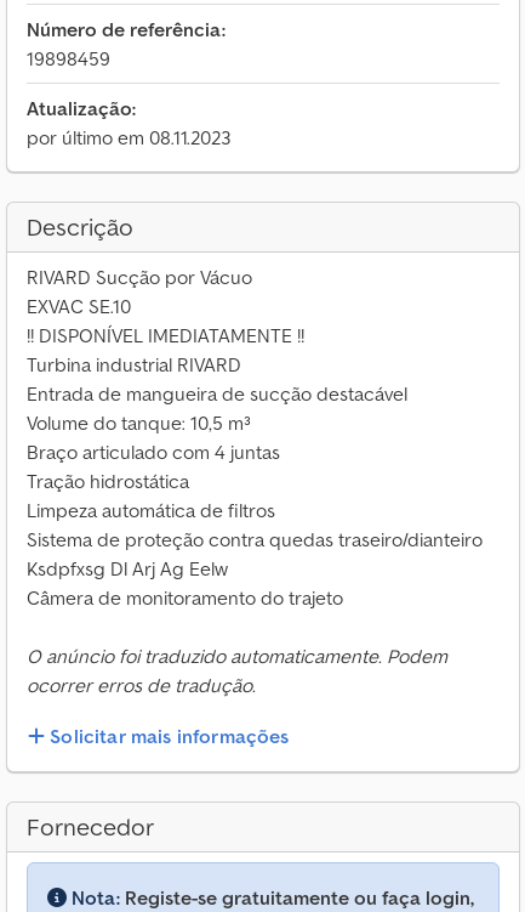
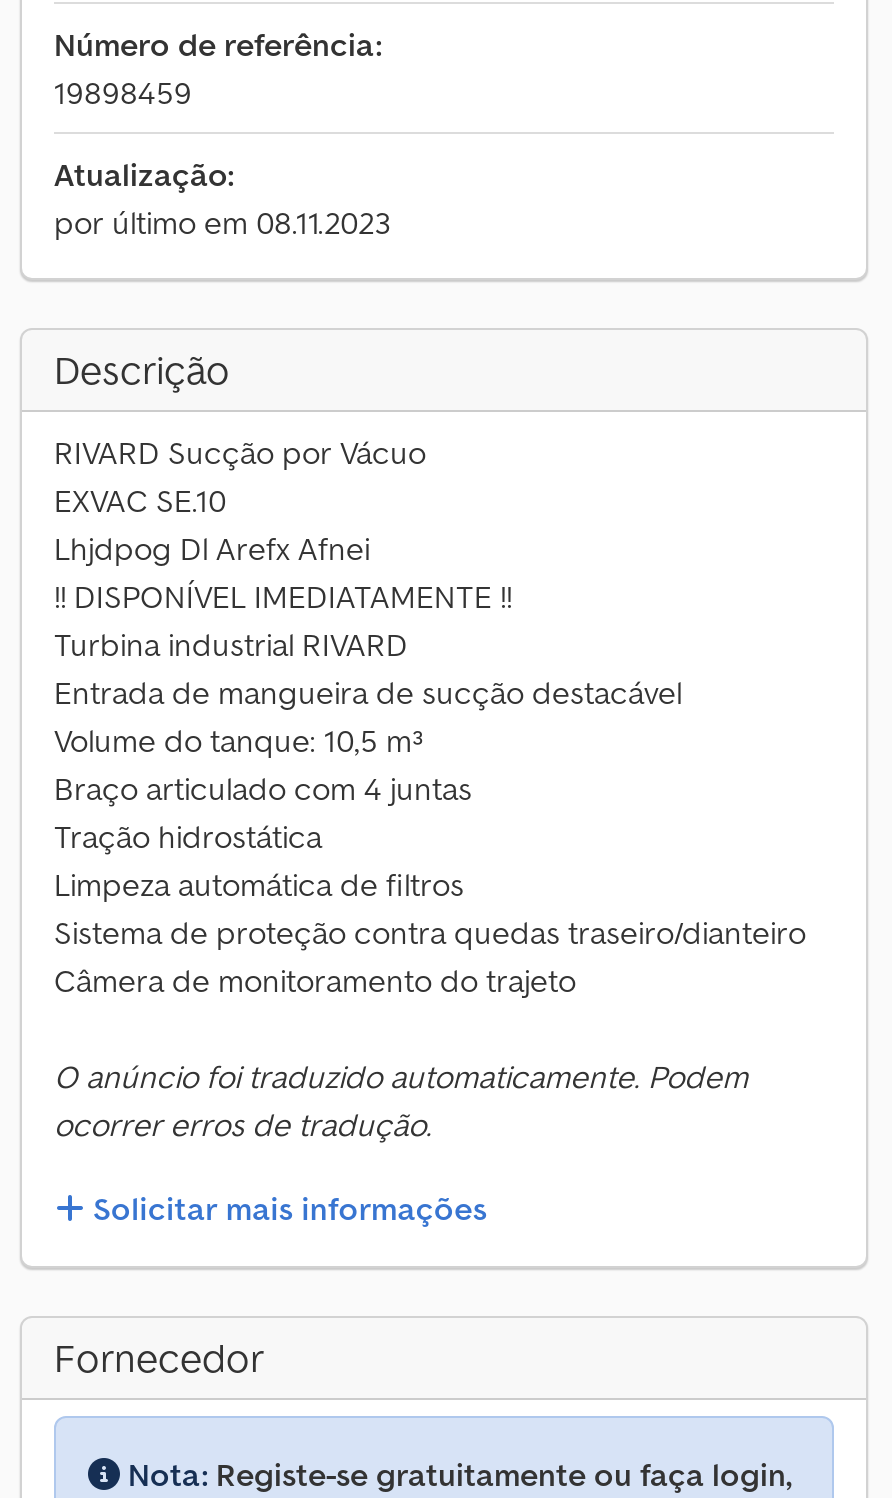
none -> [54,528,370,568] Lhjdpog Dl Arefx Afnei
moved [27,323,483,551] -> [54,576,806,952]: !! DISPONÍVEL IMEDIATAMENTE !! | Turbina industrial RIVARD | Entrada de mangueira de sucção destacável | Volume do tanque: 10,5 m³ | Braço articulado com 4 juntas | Tração hidrostática | Limpeza automática de filtros | Sistema de proteção contra quedas traseiro/dianteiro
[27,556,228,580] Ksdpfxsg Dl Arj Ag Eelw -> none

